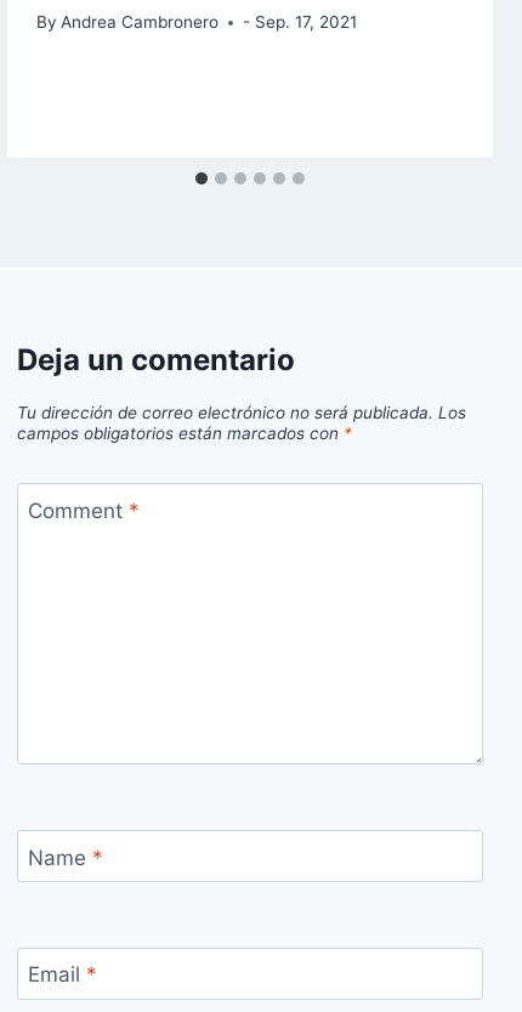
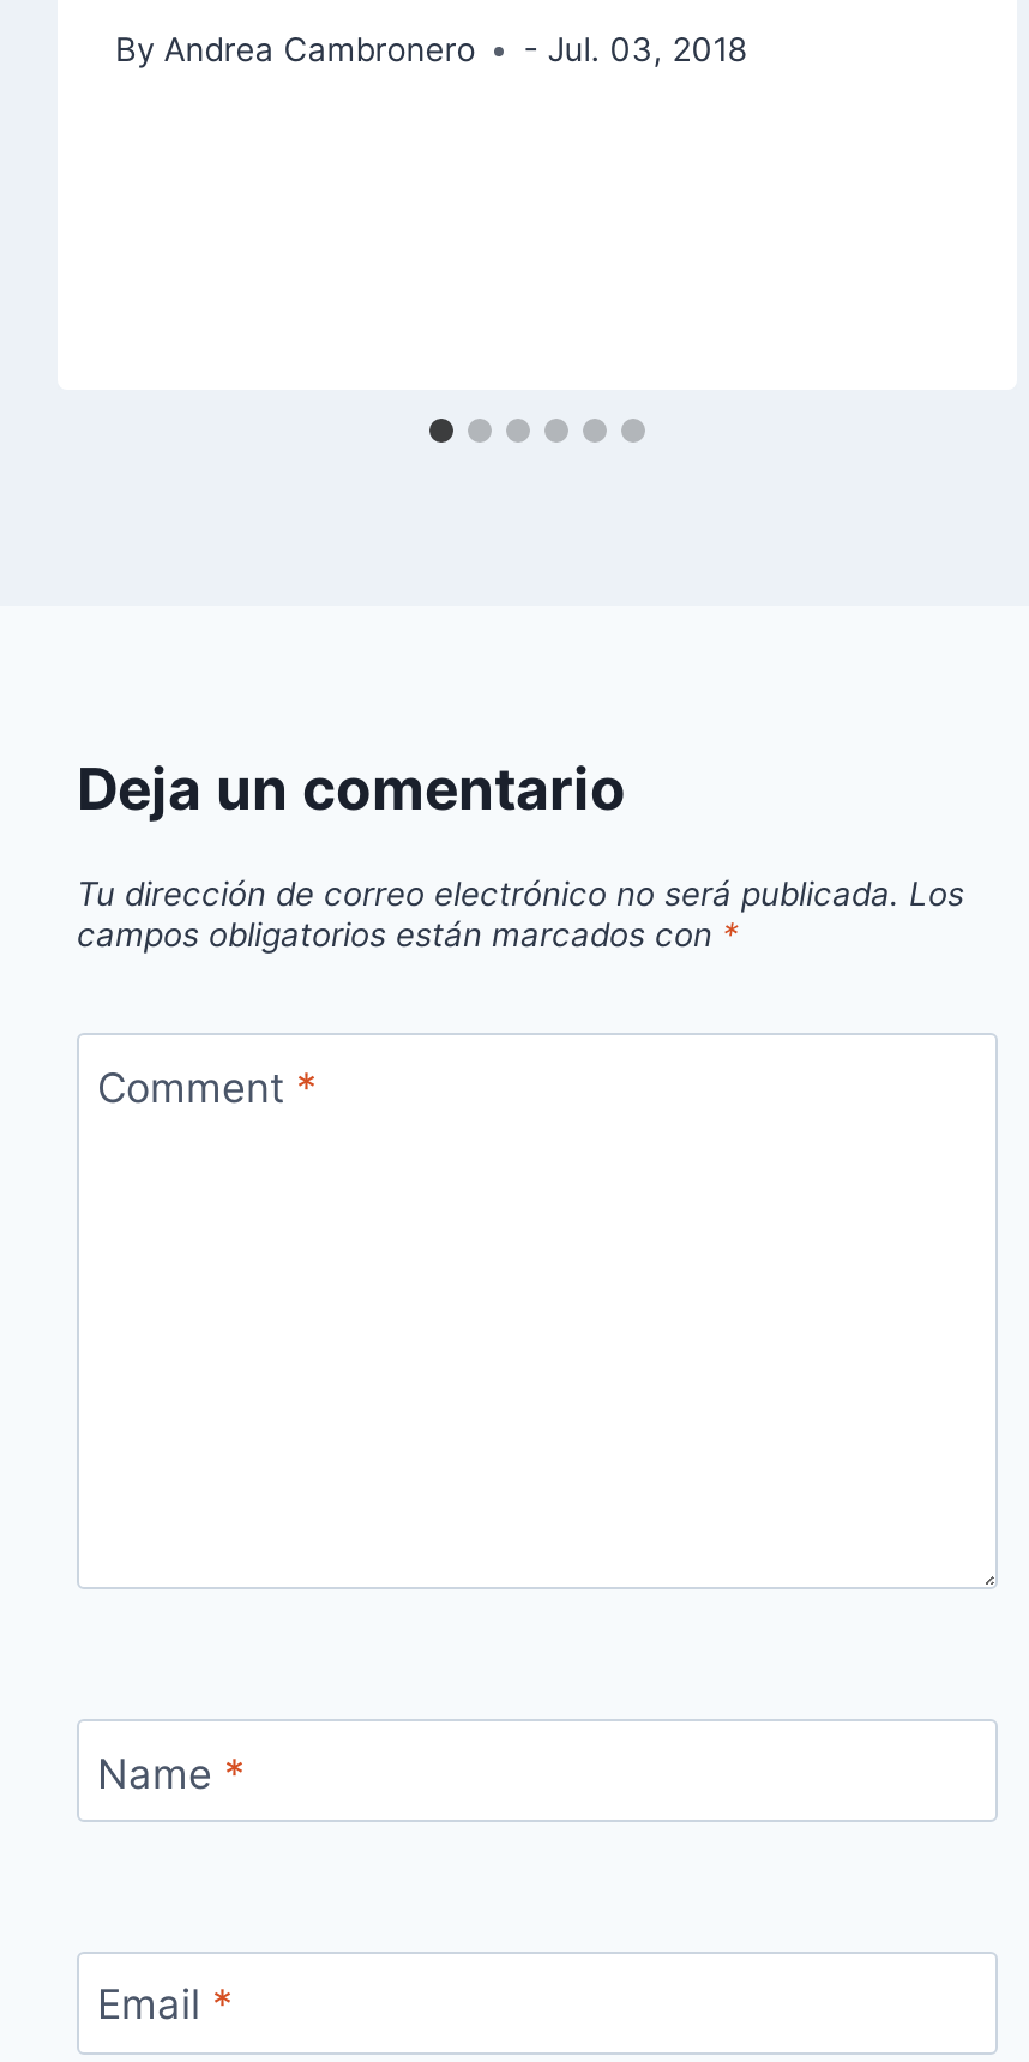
[36,12,357,32] By Andrea Cambronero - Sep. 17, 2021 -> [115,30,746,68] By Andrea Cambronero - Jul. 03, 2018

